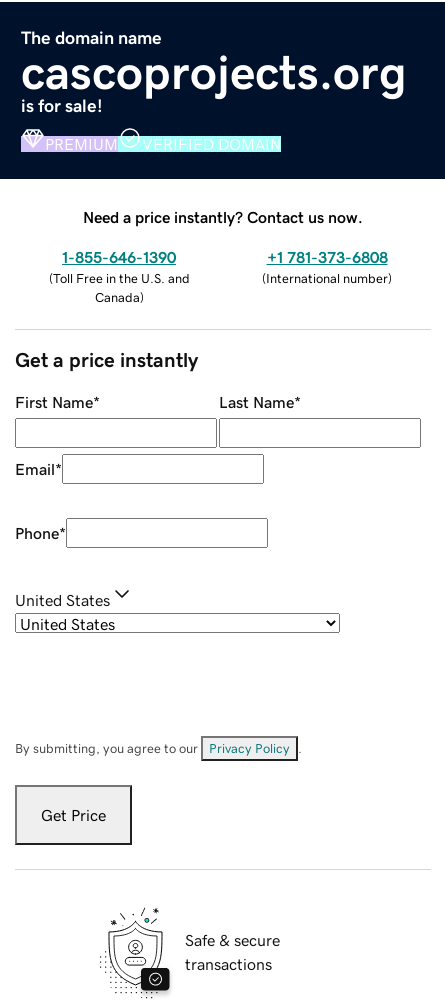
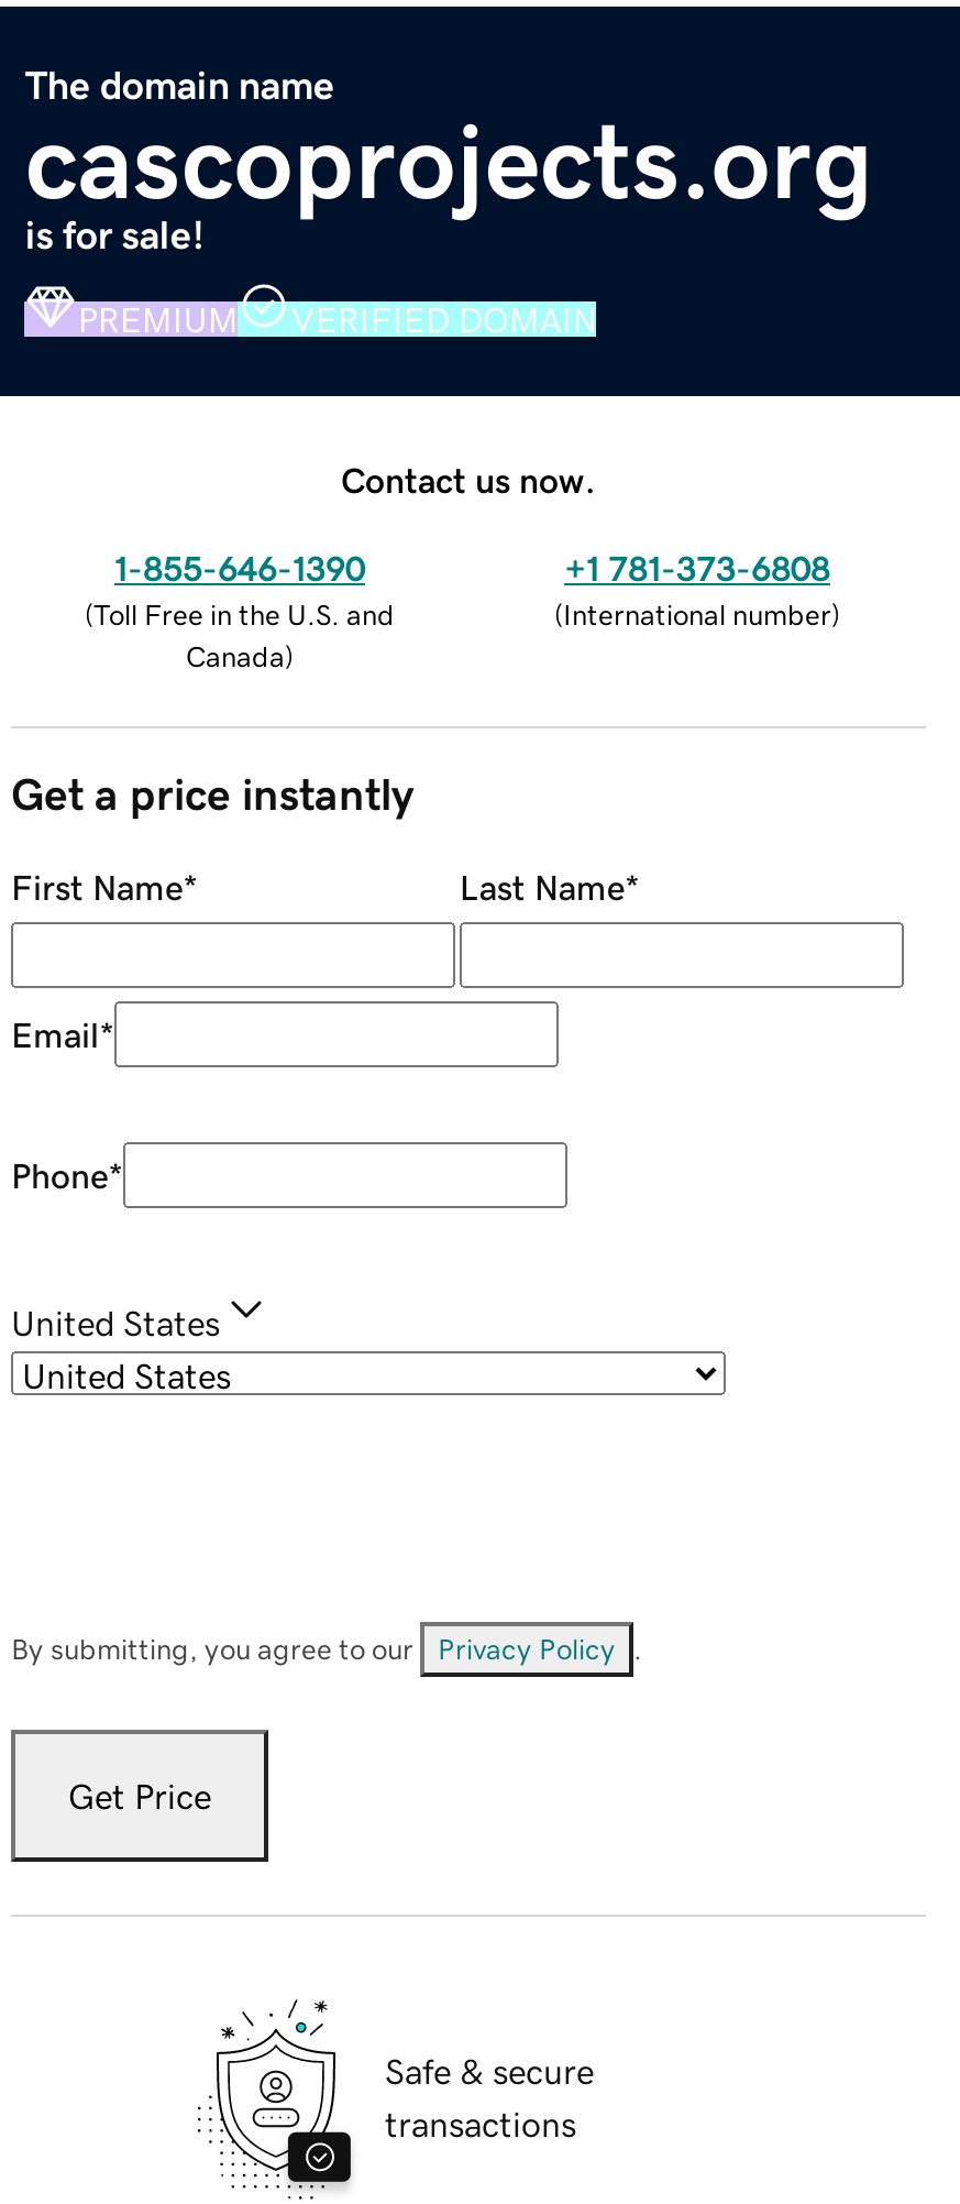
[83,209,363,225] Need a price instantly? Contact us now. -> [341,461,596,496] Contact us now.

